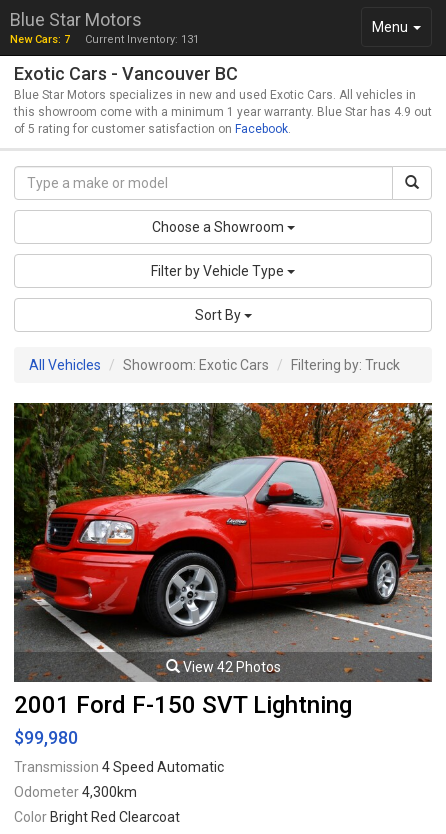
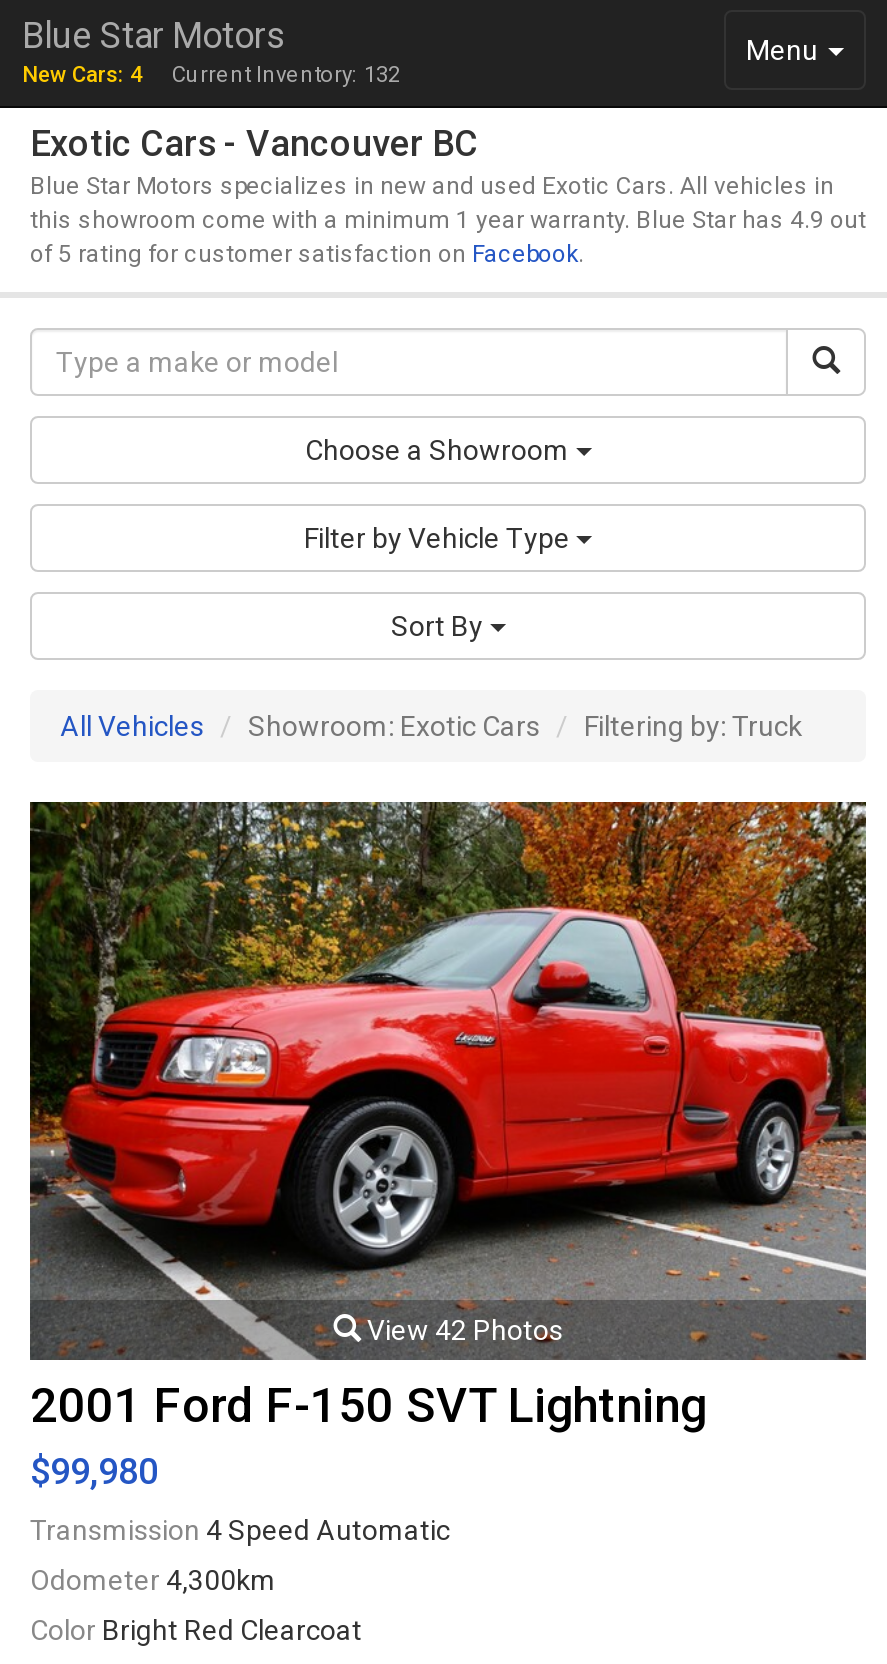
[10,33,70,46] New Cars: 7 -> [22,62,142,88] New Cars: 4
[85,33,199,46] Current Inventory: 131 -> [172,62,400,88] Current Inventory: 132

